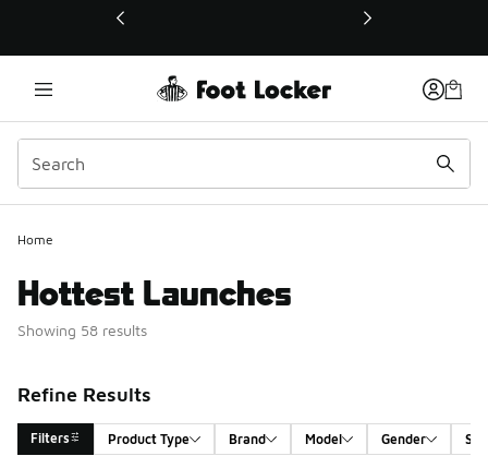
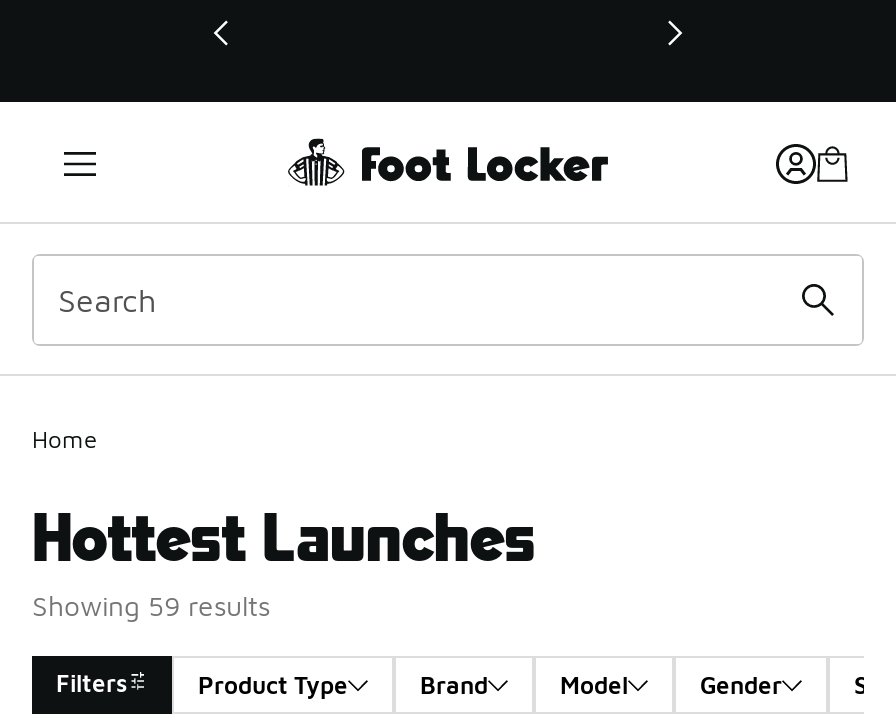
[17,321,151,406] Showing 58 results | Refine Results -> [32,588,270,622] Showing 59 results

